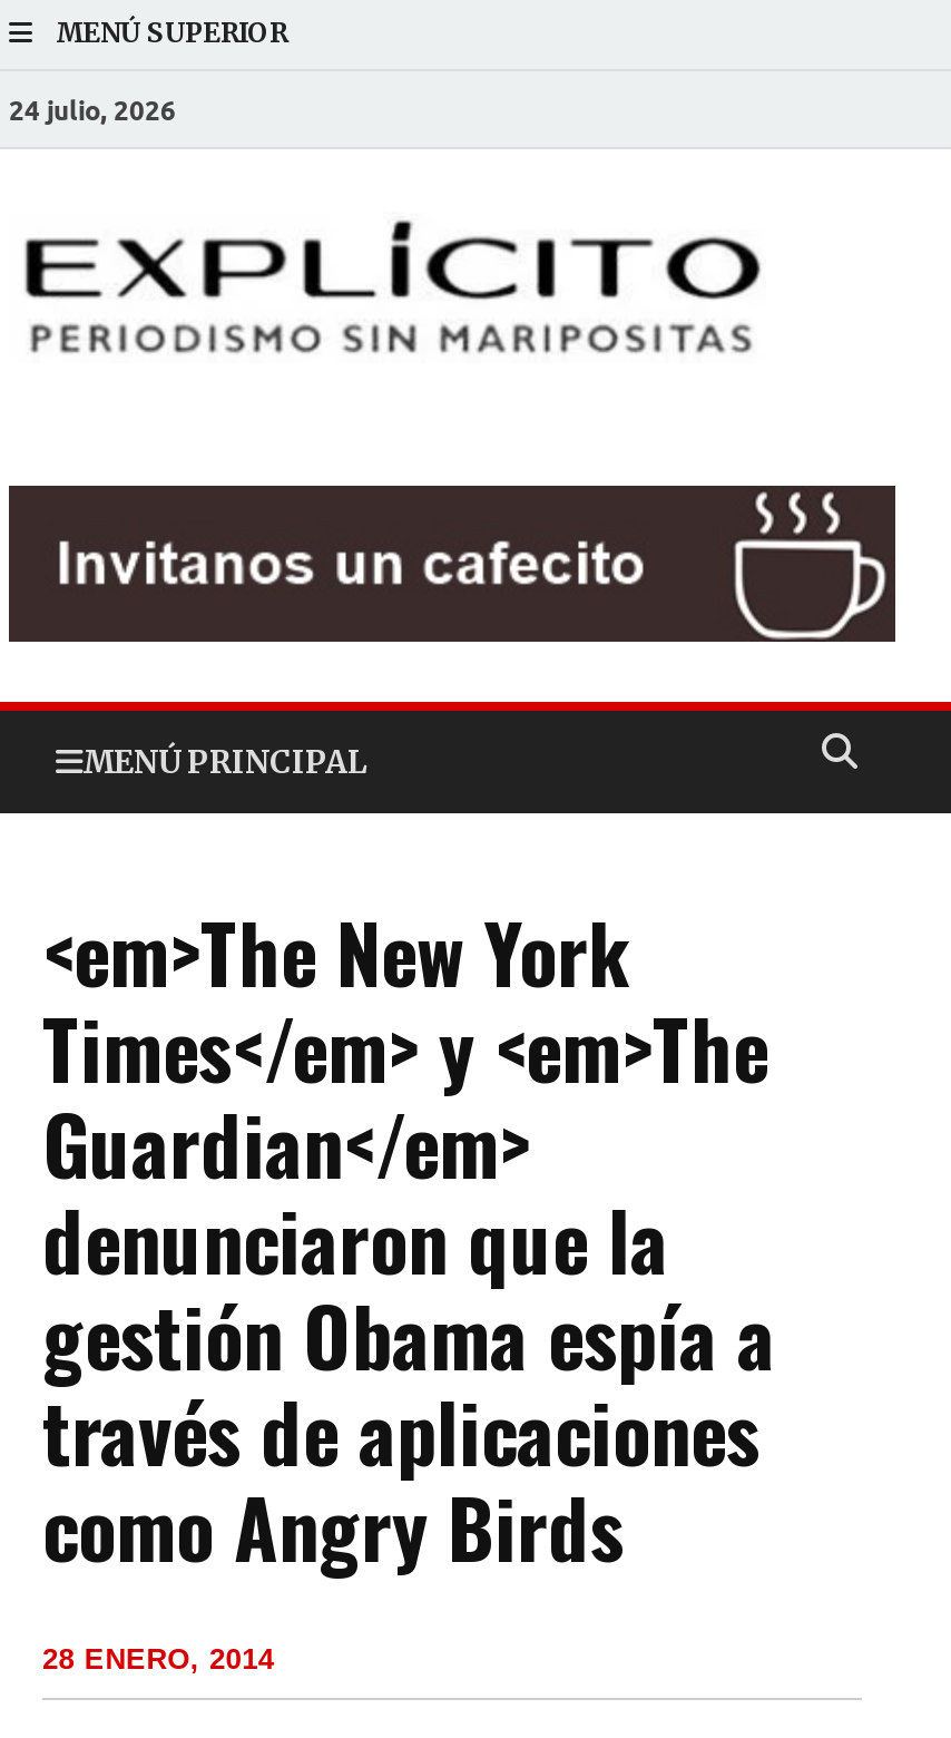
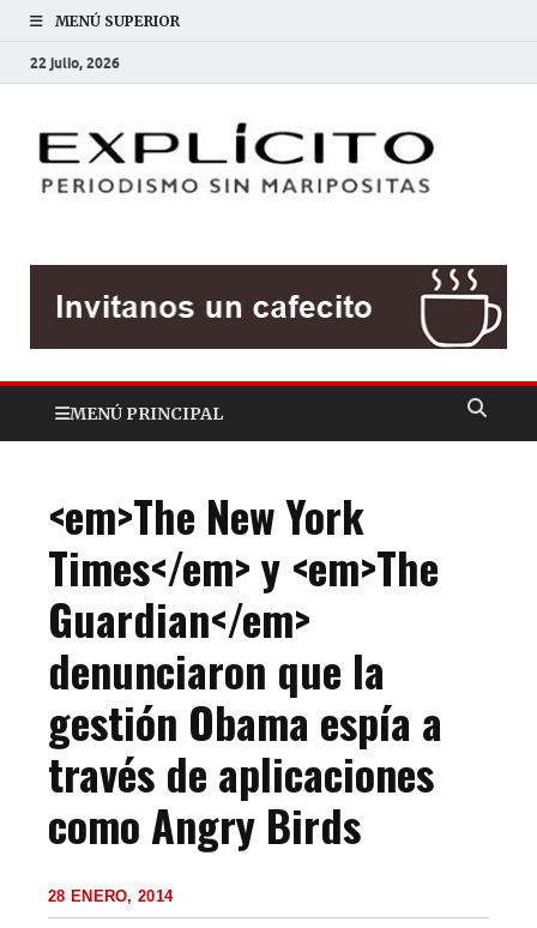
[9,92,176,126] 24 julio, 2026 -> [30,53,120,71] 22 julio, 2026

